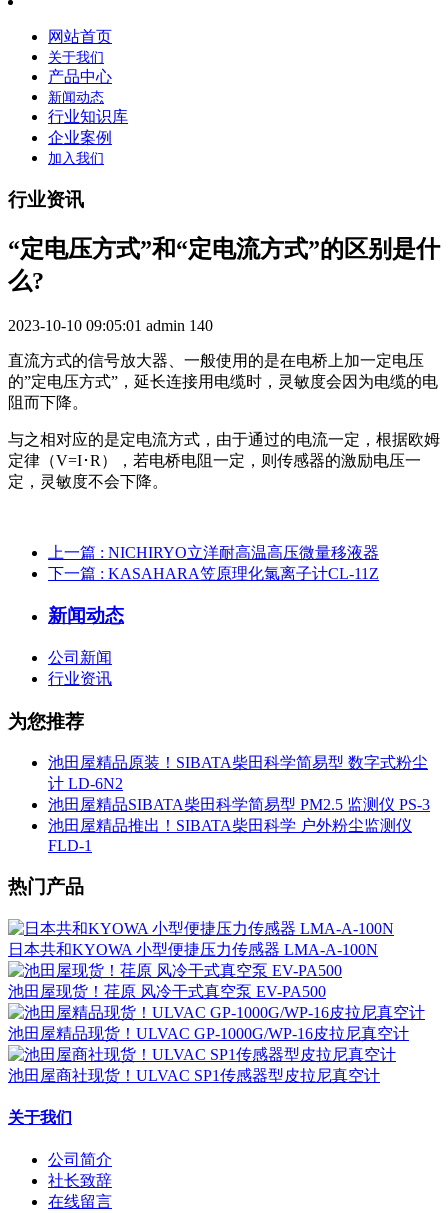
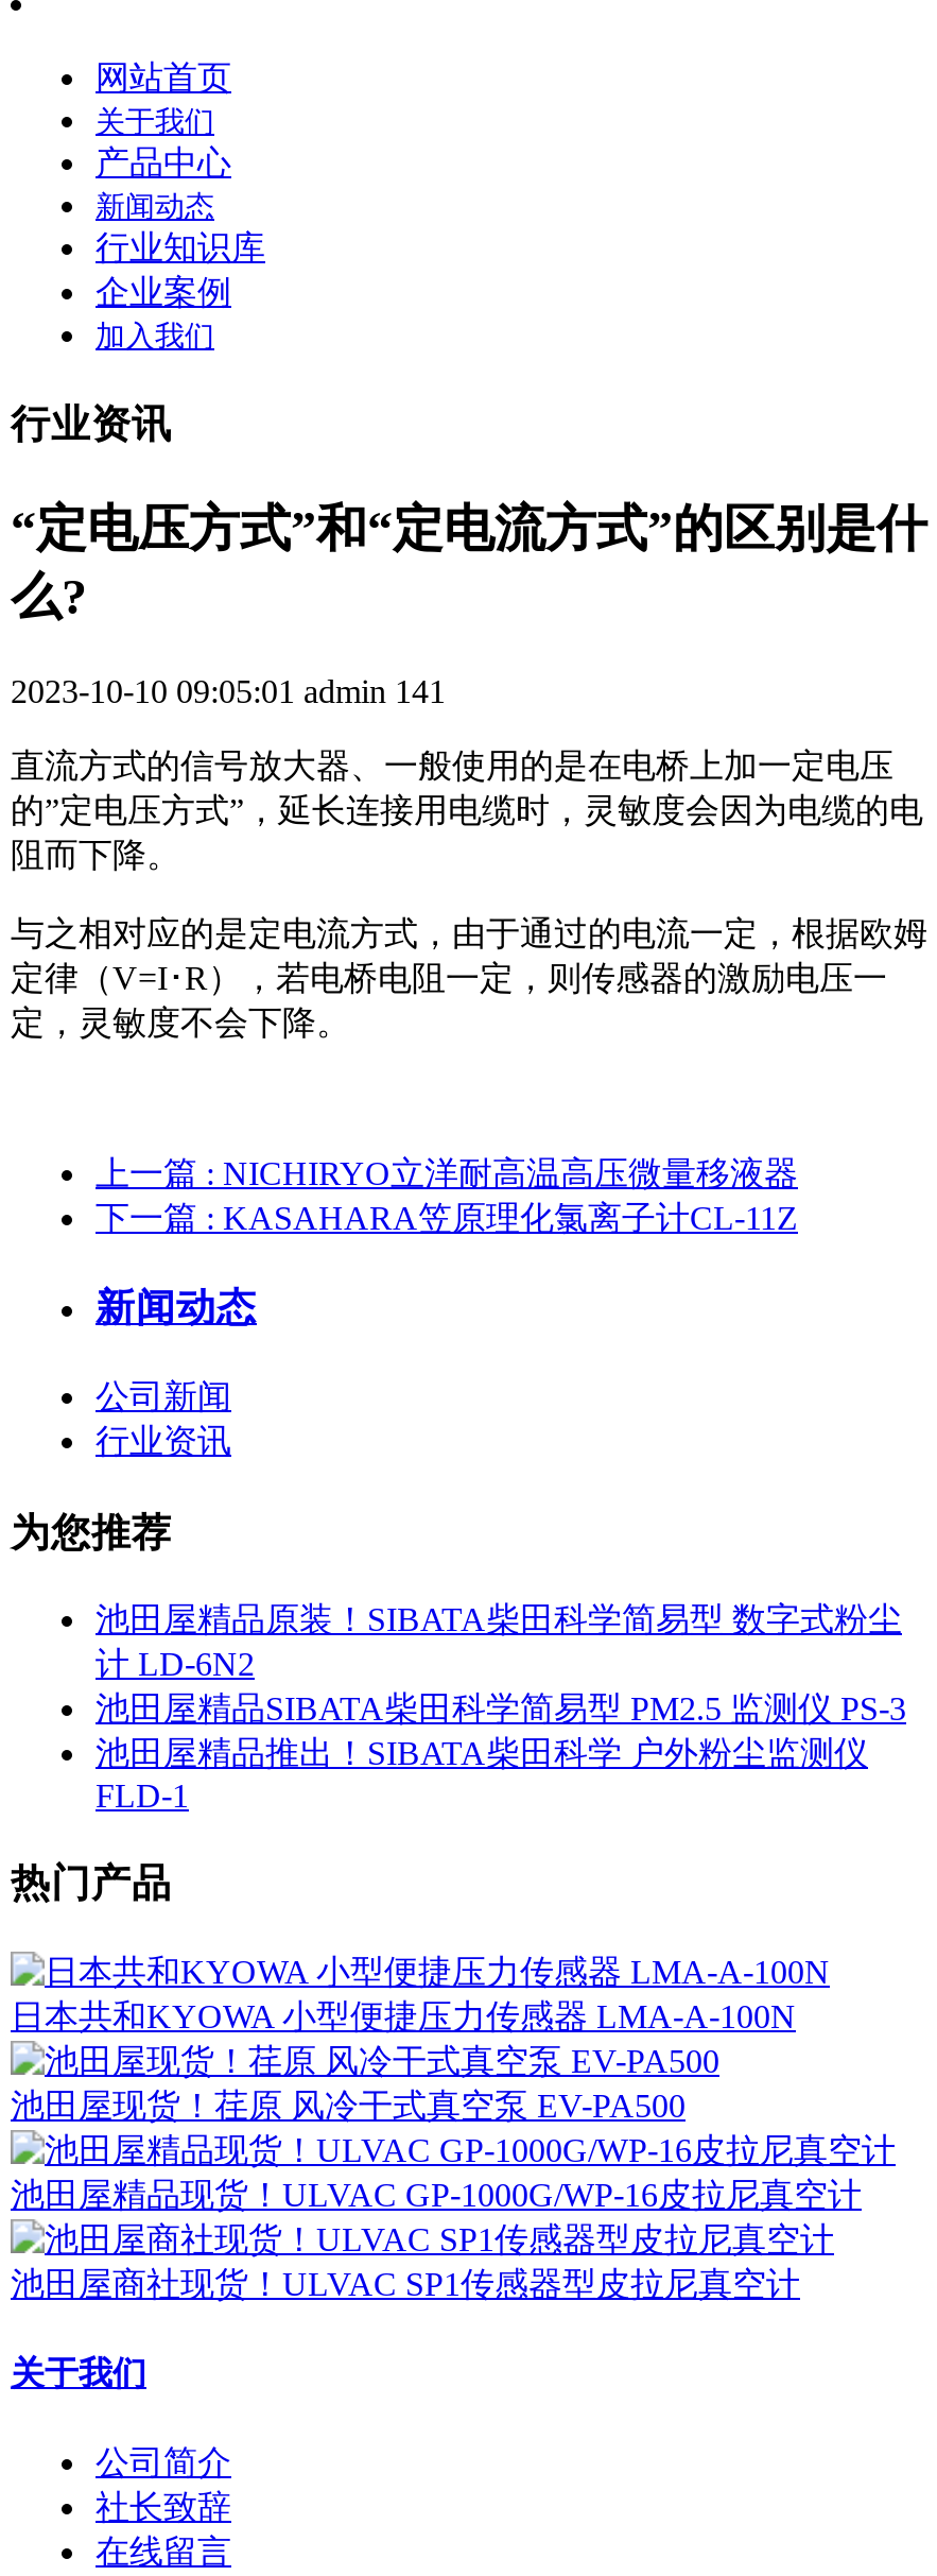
[8,316,213,333] 2023-10-10 09:05:01 admin 140 -> [11,672,446,708] 2023-10-10 09:05:01 admin 141

